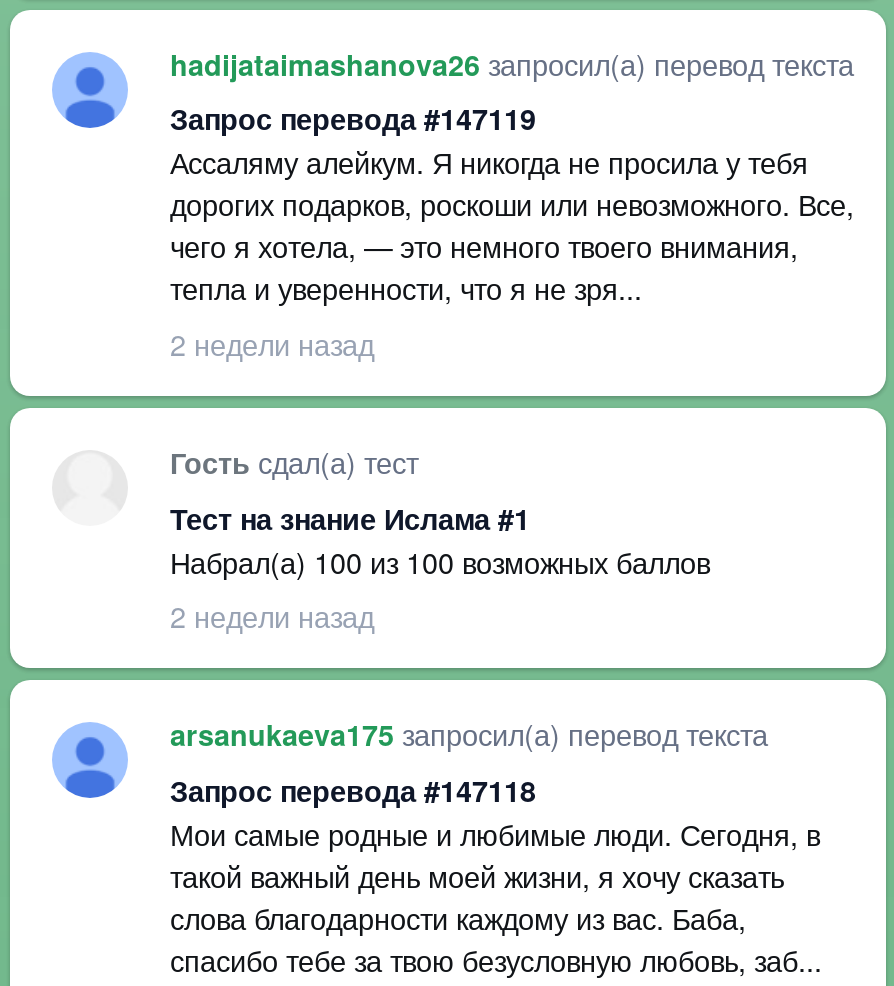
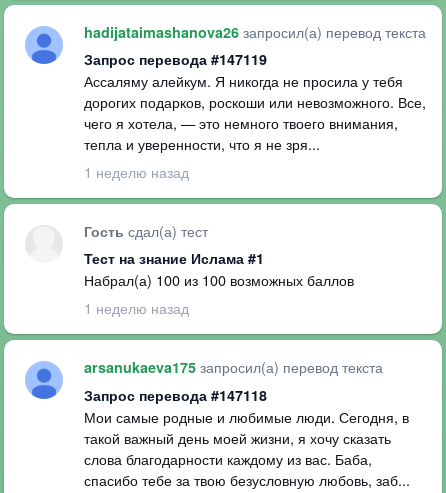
[170,321,374,363] 2 недели назад -> [84,161,189,182] 1 неделю назад
[170,594,374,636] 2 недели назад -> [84,297,189,318] 1 неделю назад

